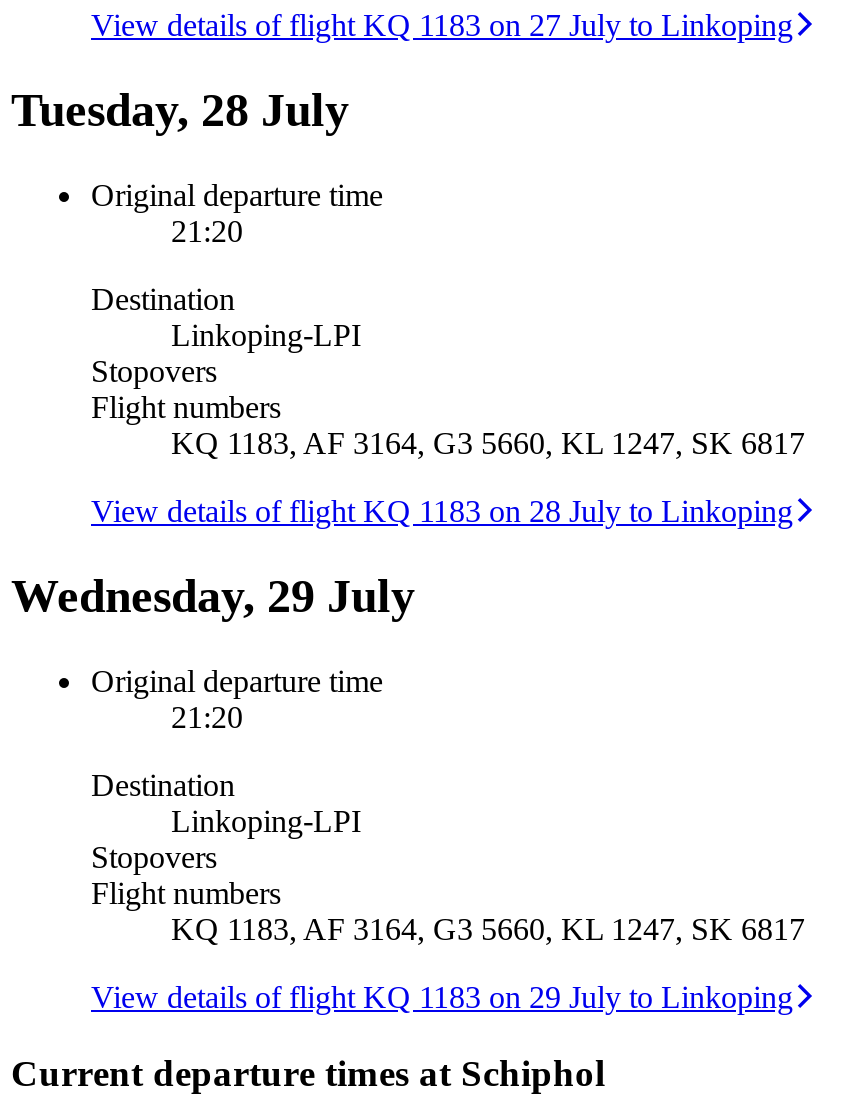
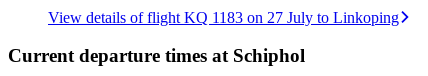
[11,84,805,1013] Tuesday, 28 July | Original departure time | 21:20 | Destination | Linkoping-LPI | Stopovers | Flight numbers | KQ 1183, AF 3164, G3 5660, KL 1247, SK 6817 | View details of flight KQ 1183 on 28 July to Linkoping | Wednesday, 29 July | Original departure time | 21:20 | Destination | Linkoping-LPI | Stopovers | Flight numbers | KQ 1183, AF 3164, G3 5660, KL 1247, SK 6817 | View details of flight KQ 1183 on 29 July to Linkoping -> none

